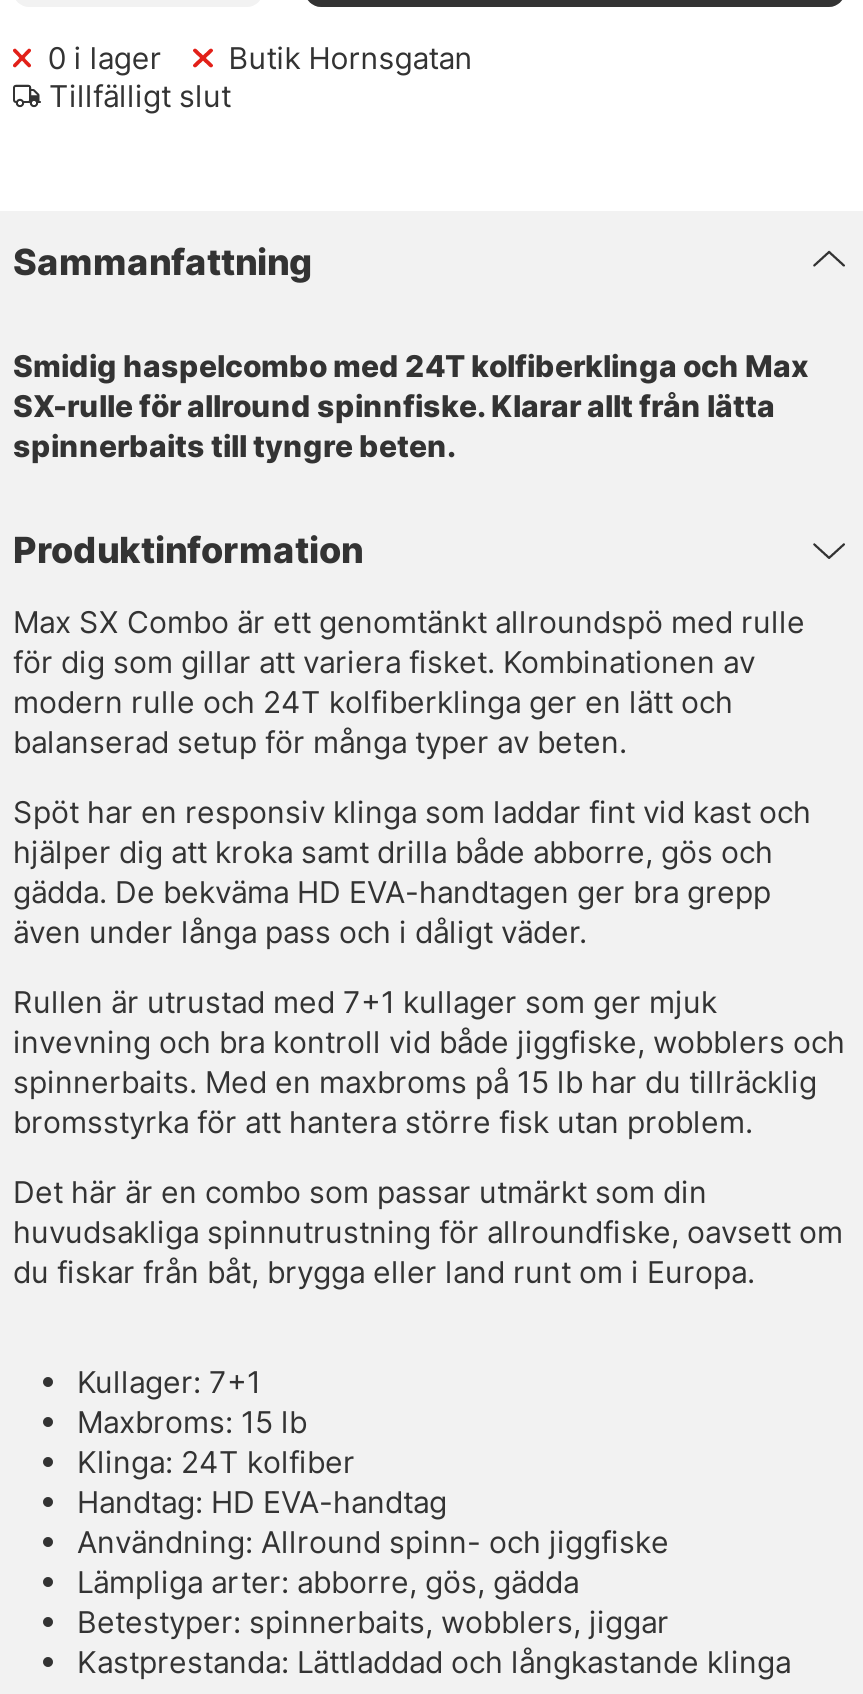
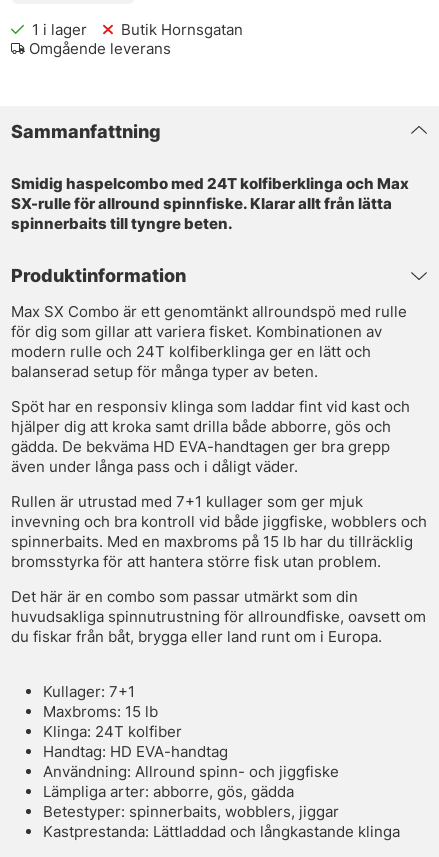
[48,39,473,77] 0 i lager Butik Hornsgatan -> [32,20,242,39] 1 i lager Butik Hornsgatan
[49,77,231,115] Tillfälligt slut -> [29,39,171,58] Omgående leverans

